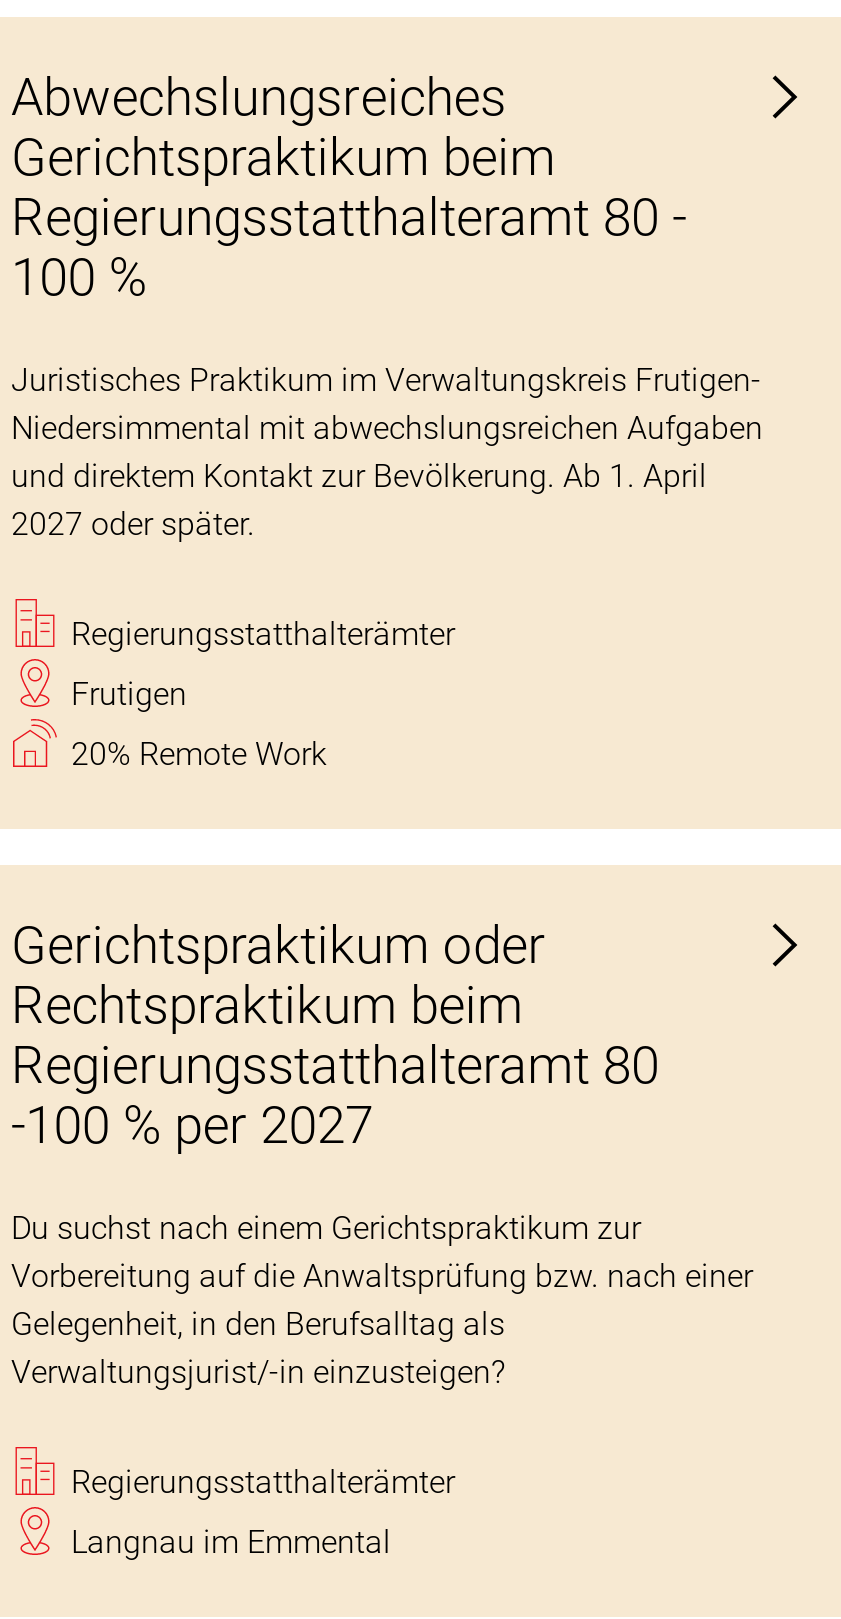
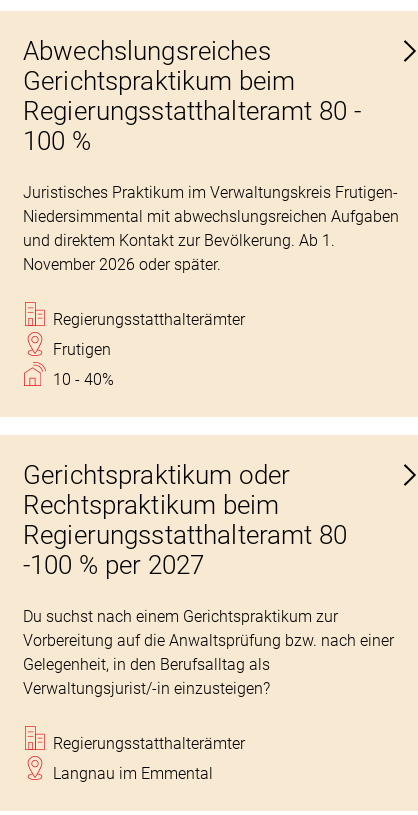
[11,457,707,543] und direktem Kontakt zur Bevölkerung. Ab 1. April | 2027 oder später. -> [23,231,335,274] und direktem Kontakt zur Bevölkerung. Ab 1. | November 2026 oder später.
[71,735,327,773] 20% Remote Work -> [53,370,114,389] 10 - 40%

